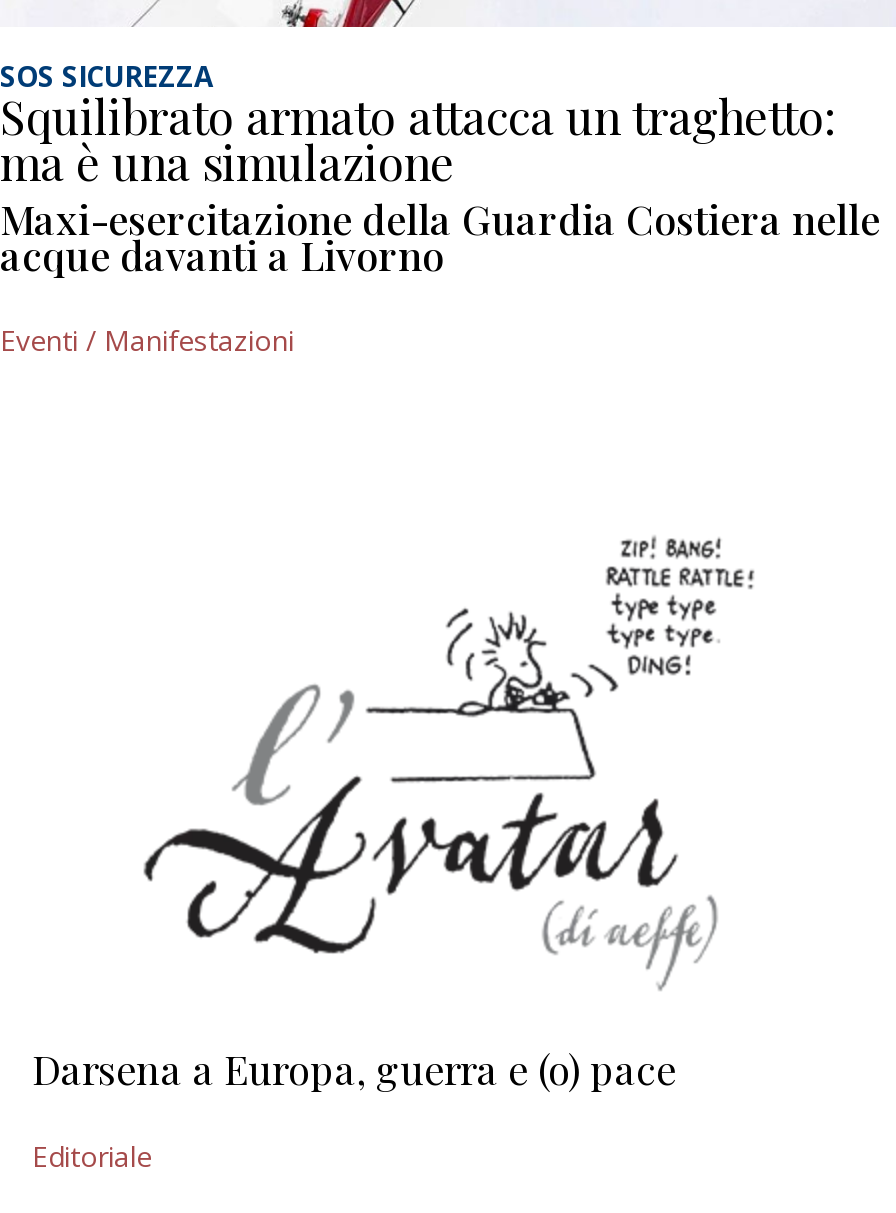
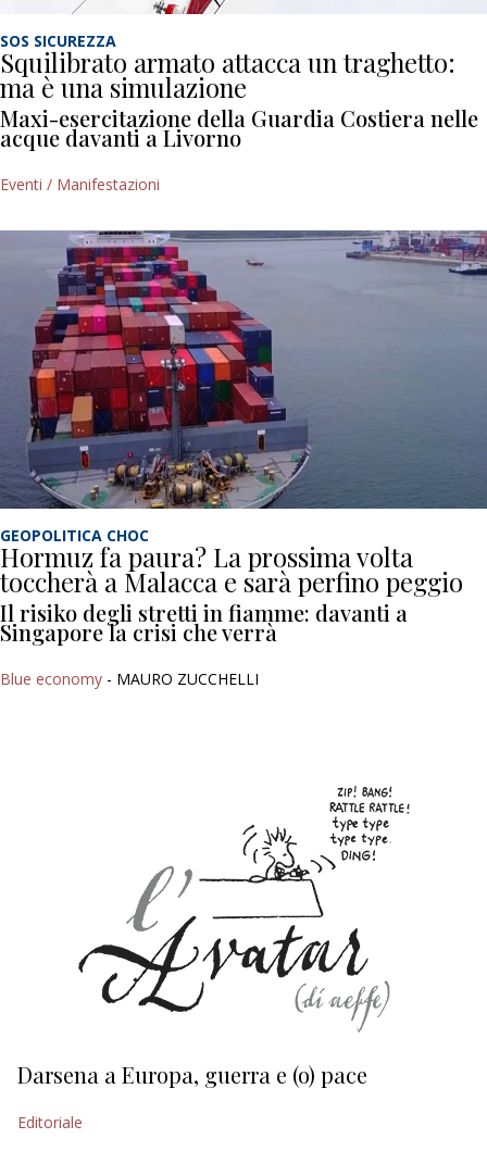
none -> [0,229,484,689] [image] | GEOPOLITICA CHOC | Hormuz fa paura? La prossima volta | toccherà a Malacca e sarà perfino peggio | Il risiko degli stretti in fiamme: davanti a | Singapore la crisi che verrà | Blue economy - MAURO ZUCCHELLI

